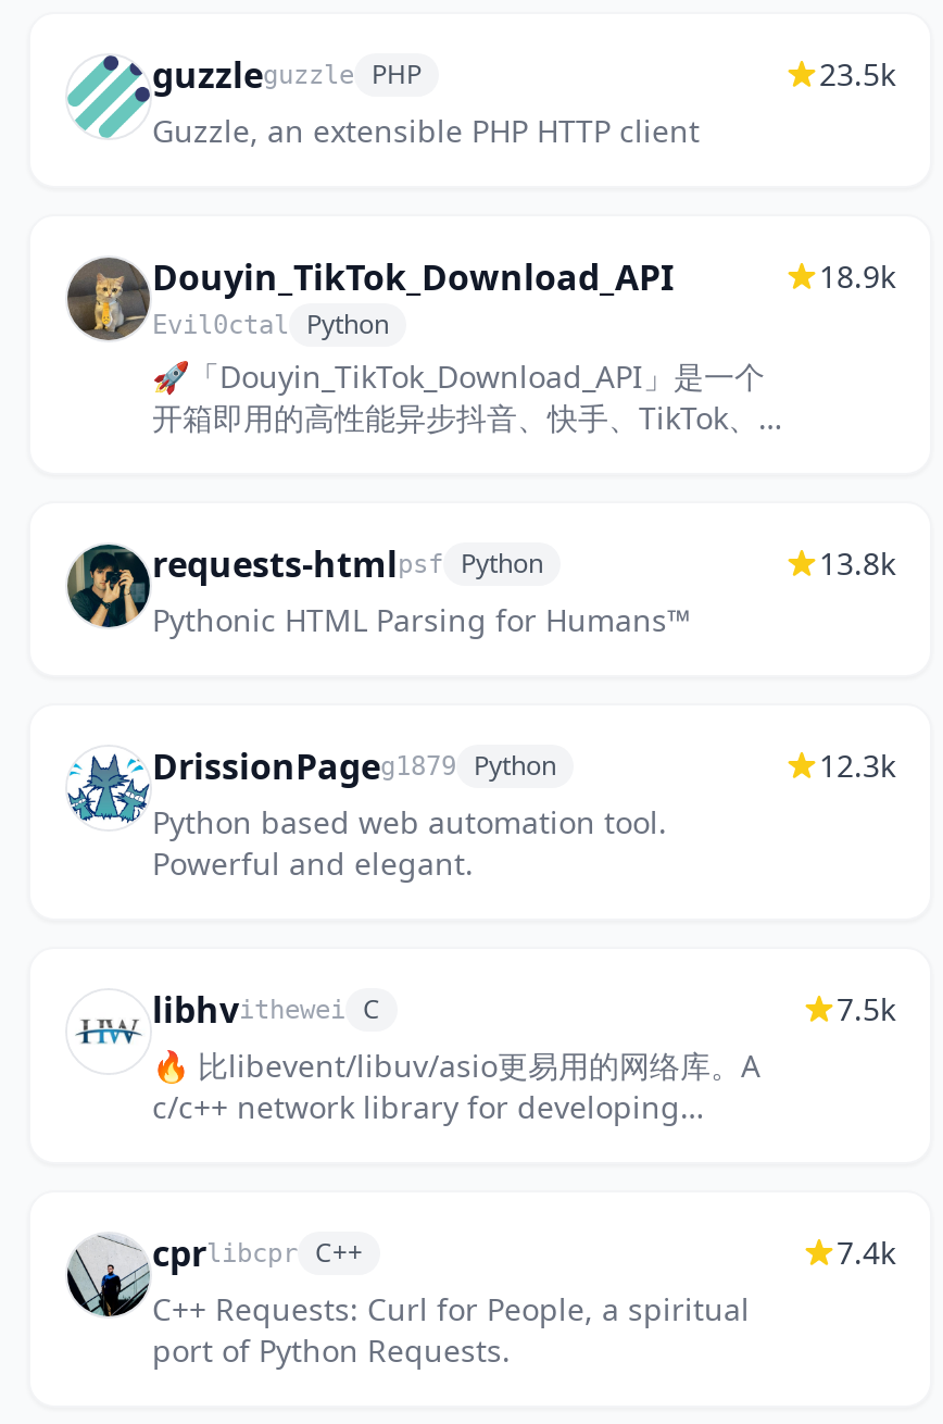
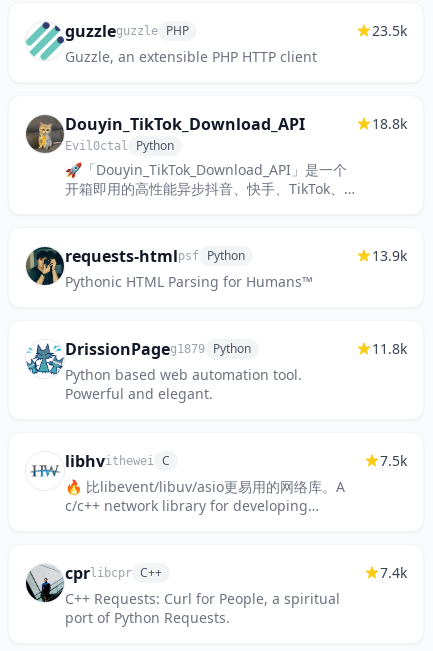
[819,255,895,297] 18.9k -> [372,114,407,133] 18.8k
[819,542,895,584] 13.8k -> [372,246,407,265] 13.9k
[819,745,895,786] 12.3k -> [372,339,407,358] 11.8k

